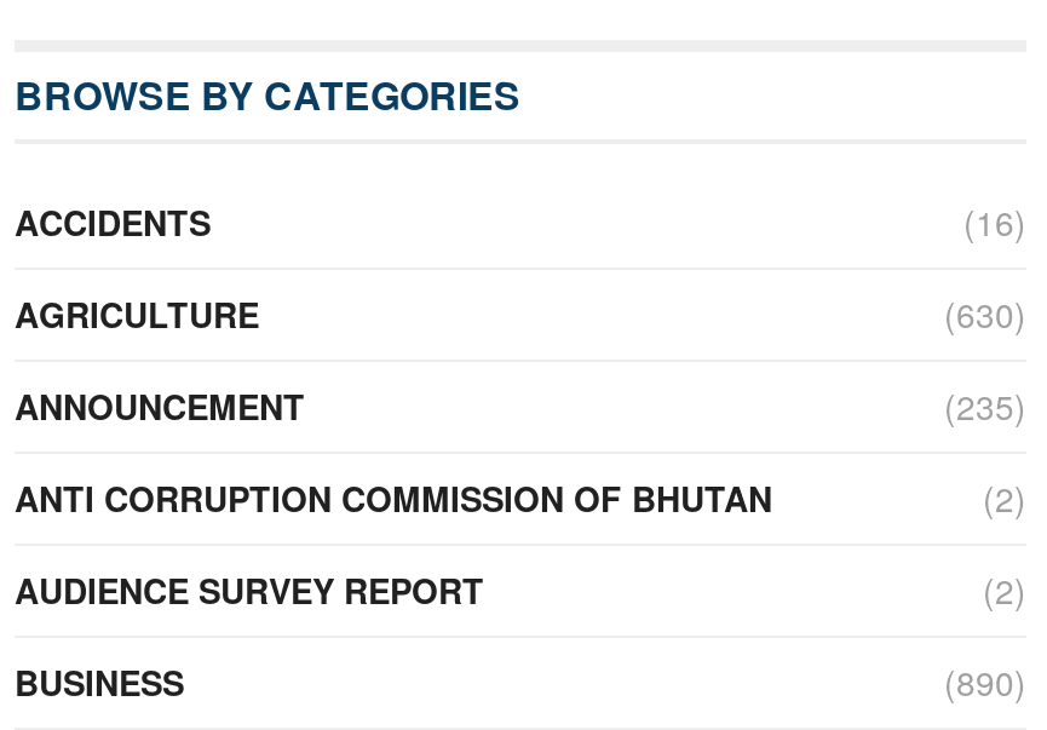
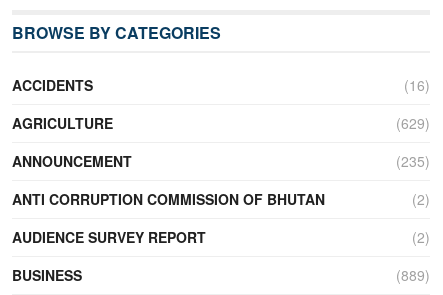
[944,289,1026,337] (630) -> [396,113,430,133] (629)
[944,657,1026,705] (890) -> [396,265,430,285] (889)

